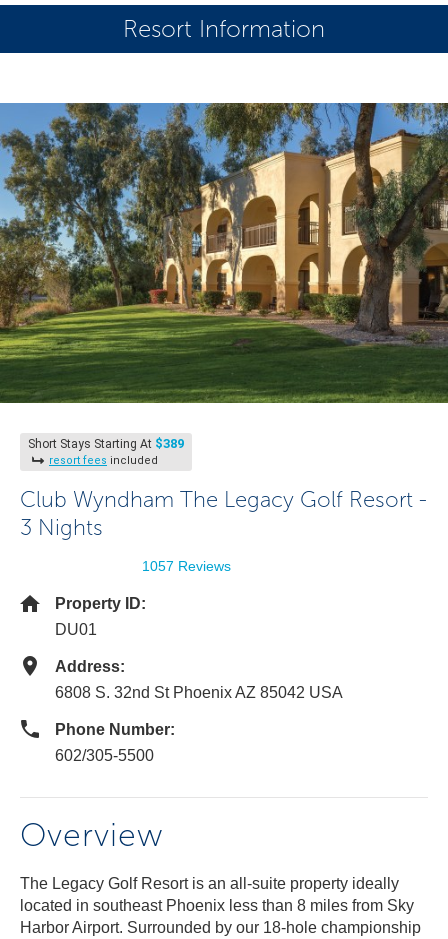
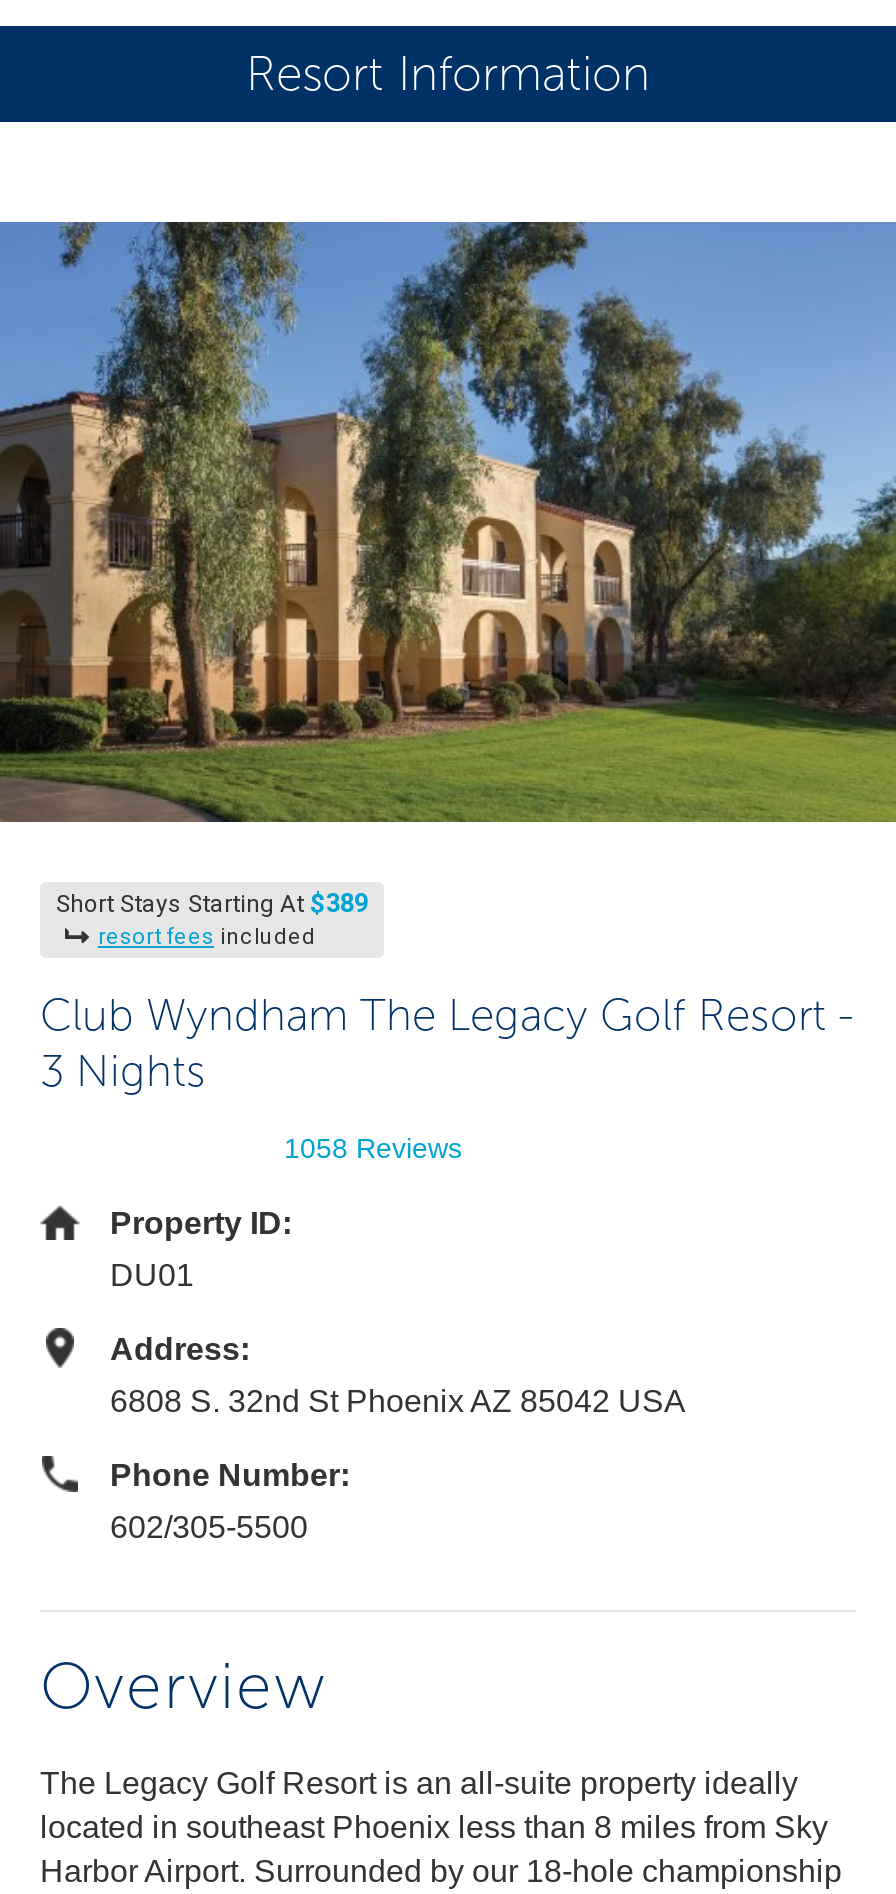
[3,102,445,403] [image] -> [6,220,890,822] [image]
[142,558,231,574] 1057 Reviews -> [284,1132,462,1164] 1058 Reviews

